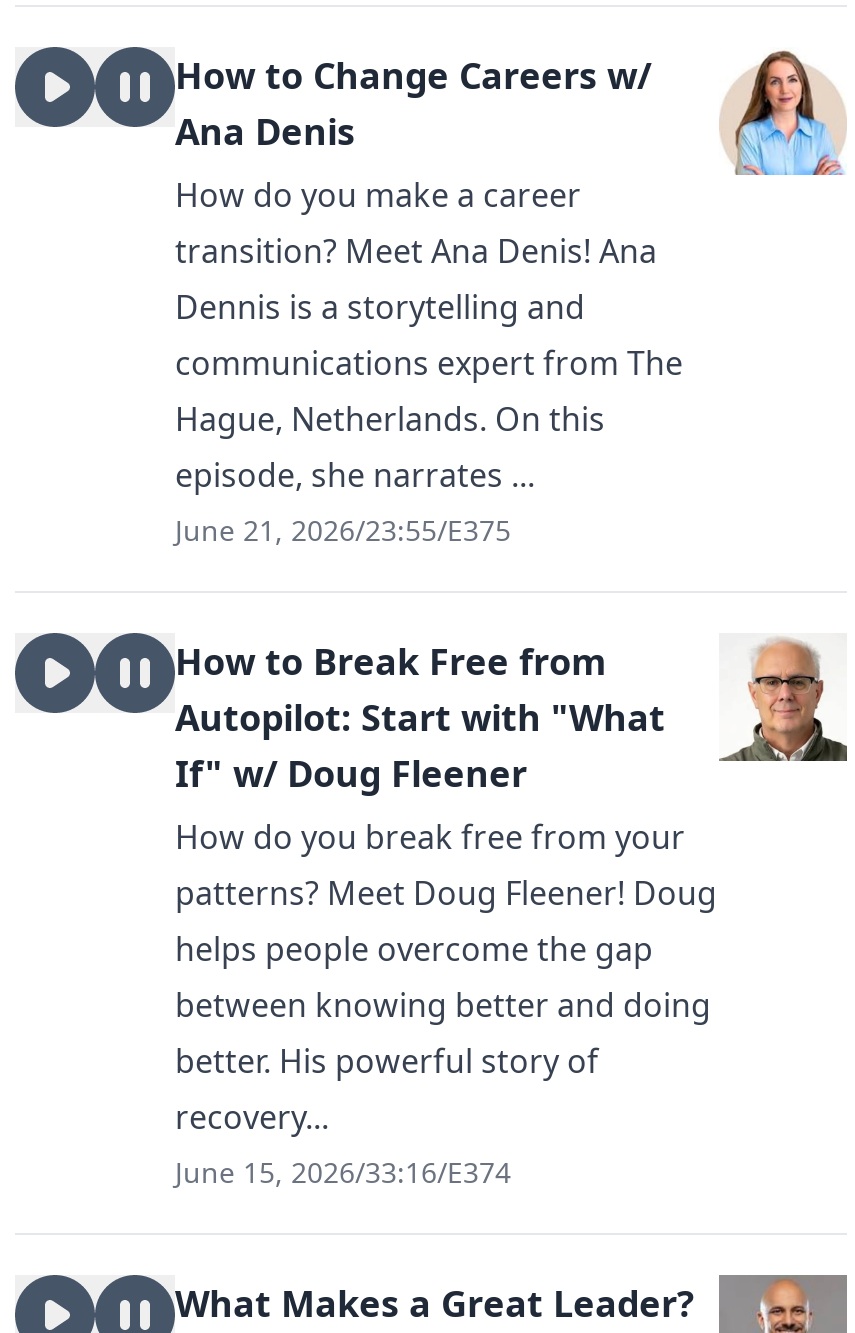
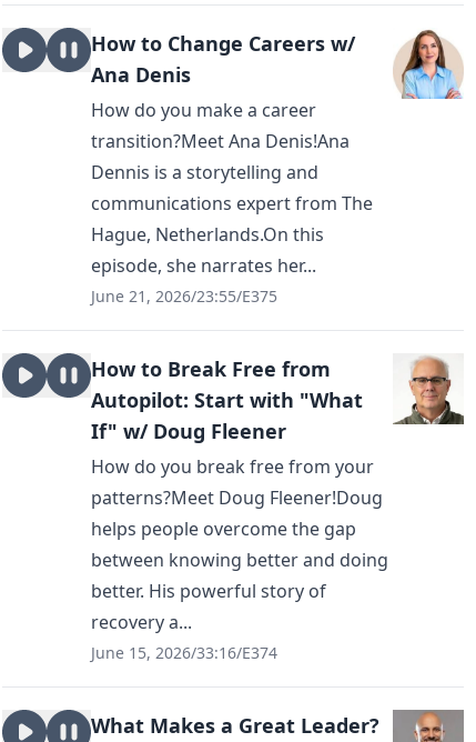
[175,229,657,273] transition? Meet Ana Denis! Ana -> [91,129,350,153] transition?Meet Ana Denis!Ana
[175,397,605,497] Hague, Netherlands. On this | episode, she narrates ... -> [91,222,324,278] Hague, Netherlands.On this | episode, she narrates her...
[175,871,717,915] patterns? Meet Doug Fleener! Doug -> [91,485,383,510] patterns?Meet Doug Fleener!Doug
[175,1095,329,1139] recovery... -> [91,610,192,634] recovery a...

